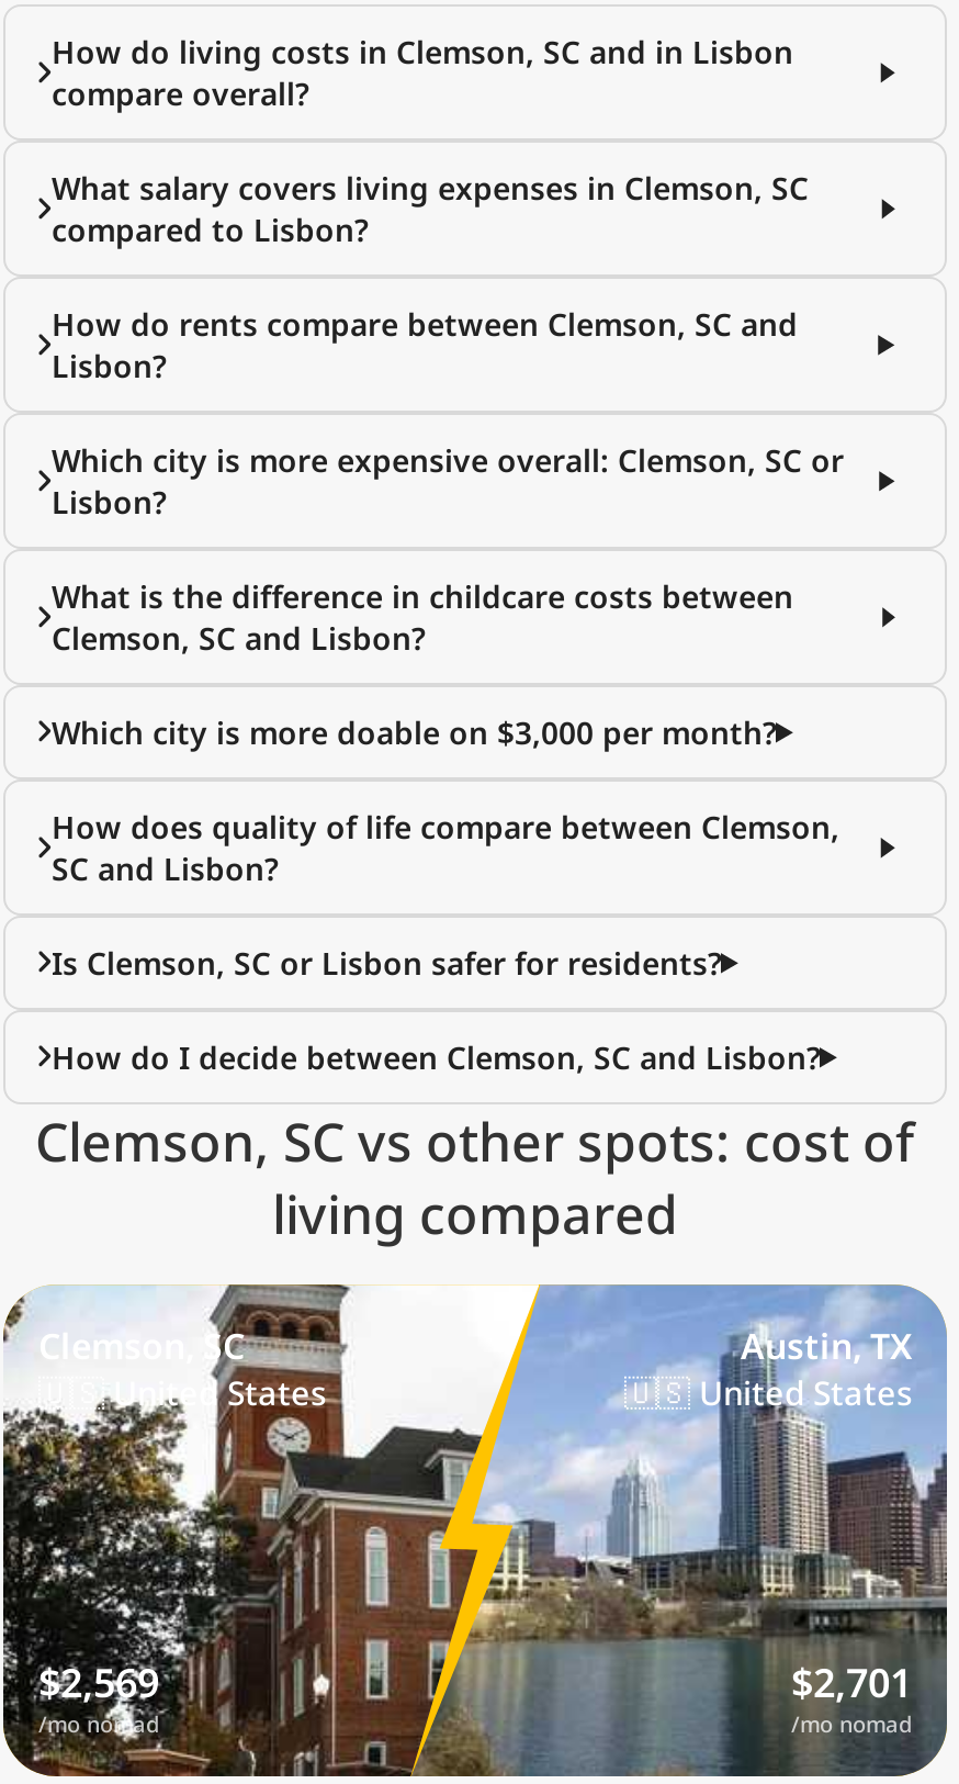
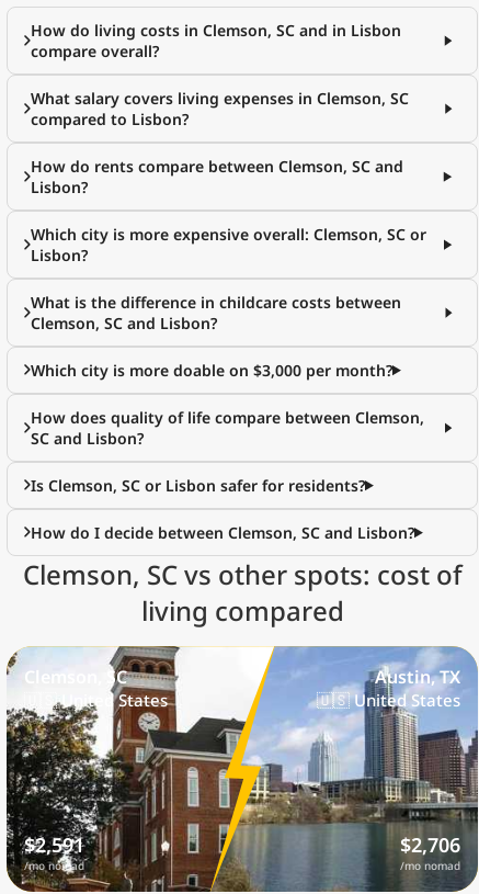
[38,1656,159,1709] $2,569 -> [24,832,84,858] $2,591
[791,1656,912,1709] $2,701 -> [400,832,460,858] $2,706

